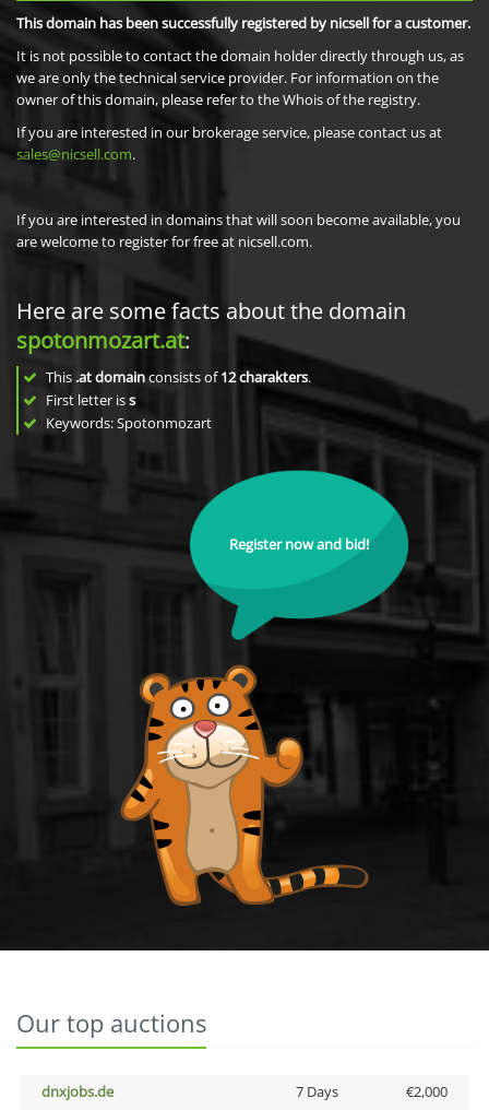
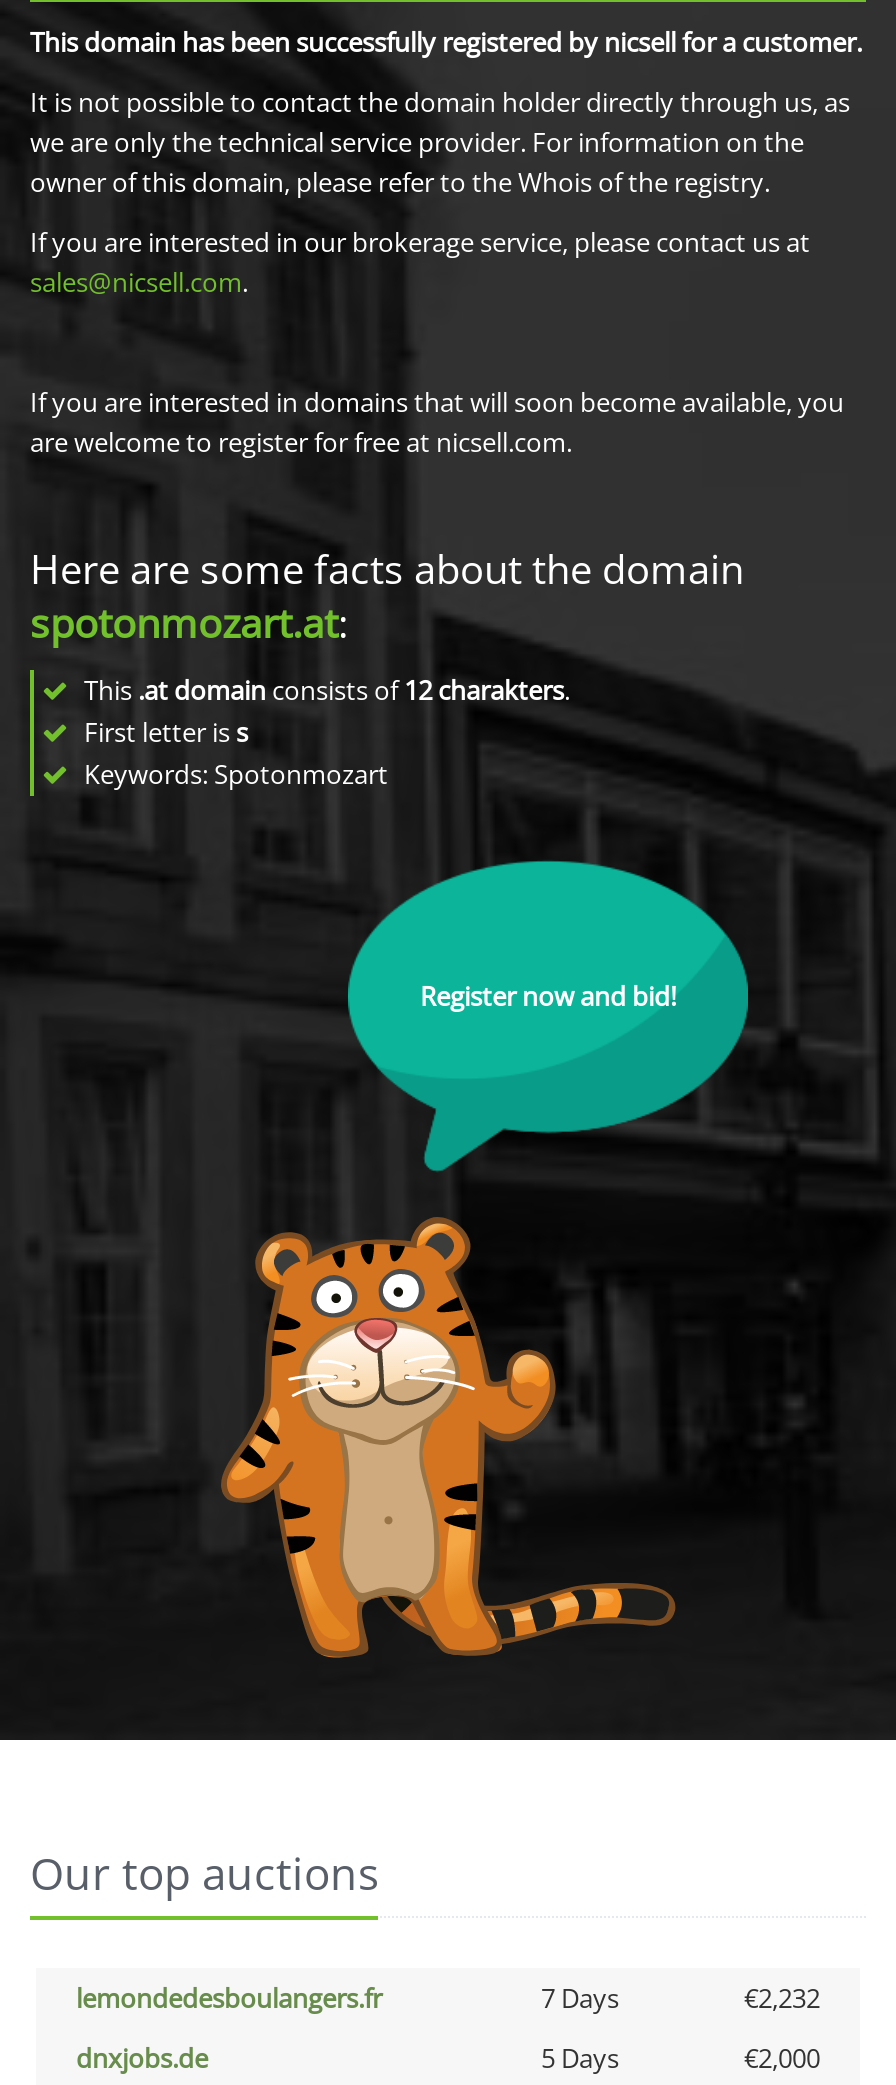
none -> [76,1980,820,2016] lemondedesboulangers.fr | 7 Days | €2,232
[295,1082,338,1101] 7 Days -> [541,2040,619,2076] 5 Days

